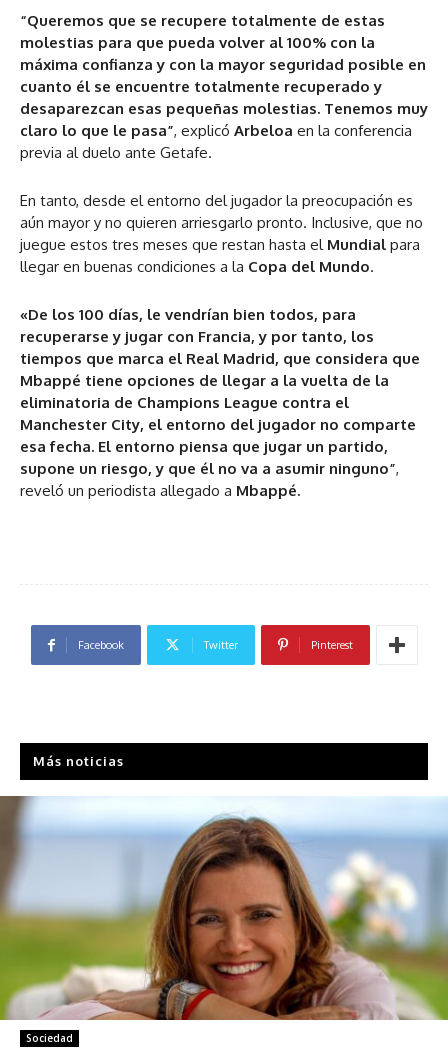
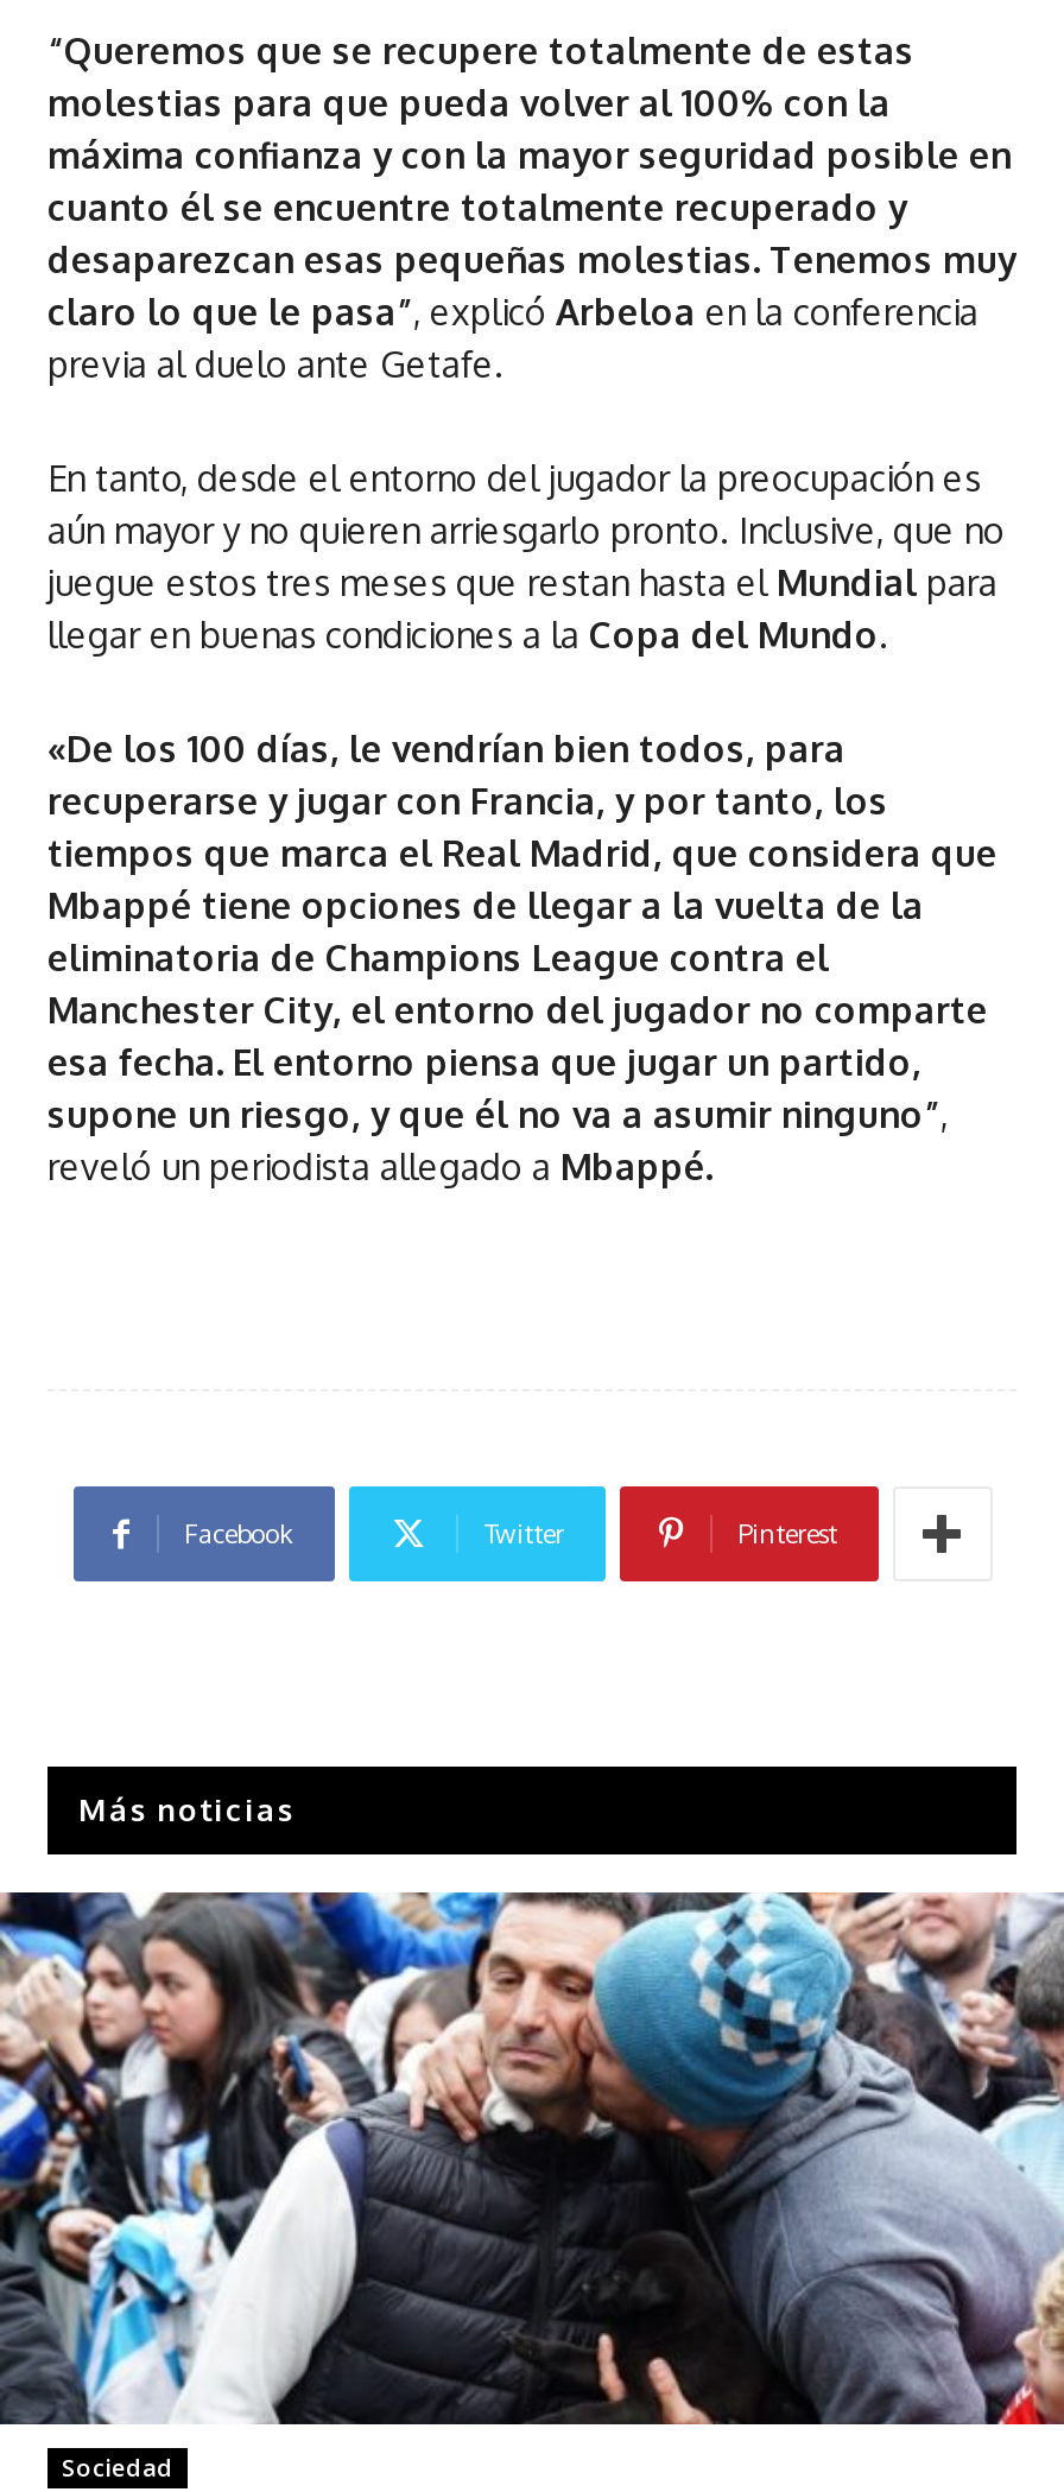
[3,796,445,1021] [image] -> [7,1889,1057,2428] [image]

